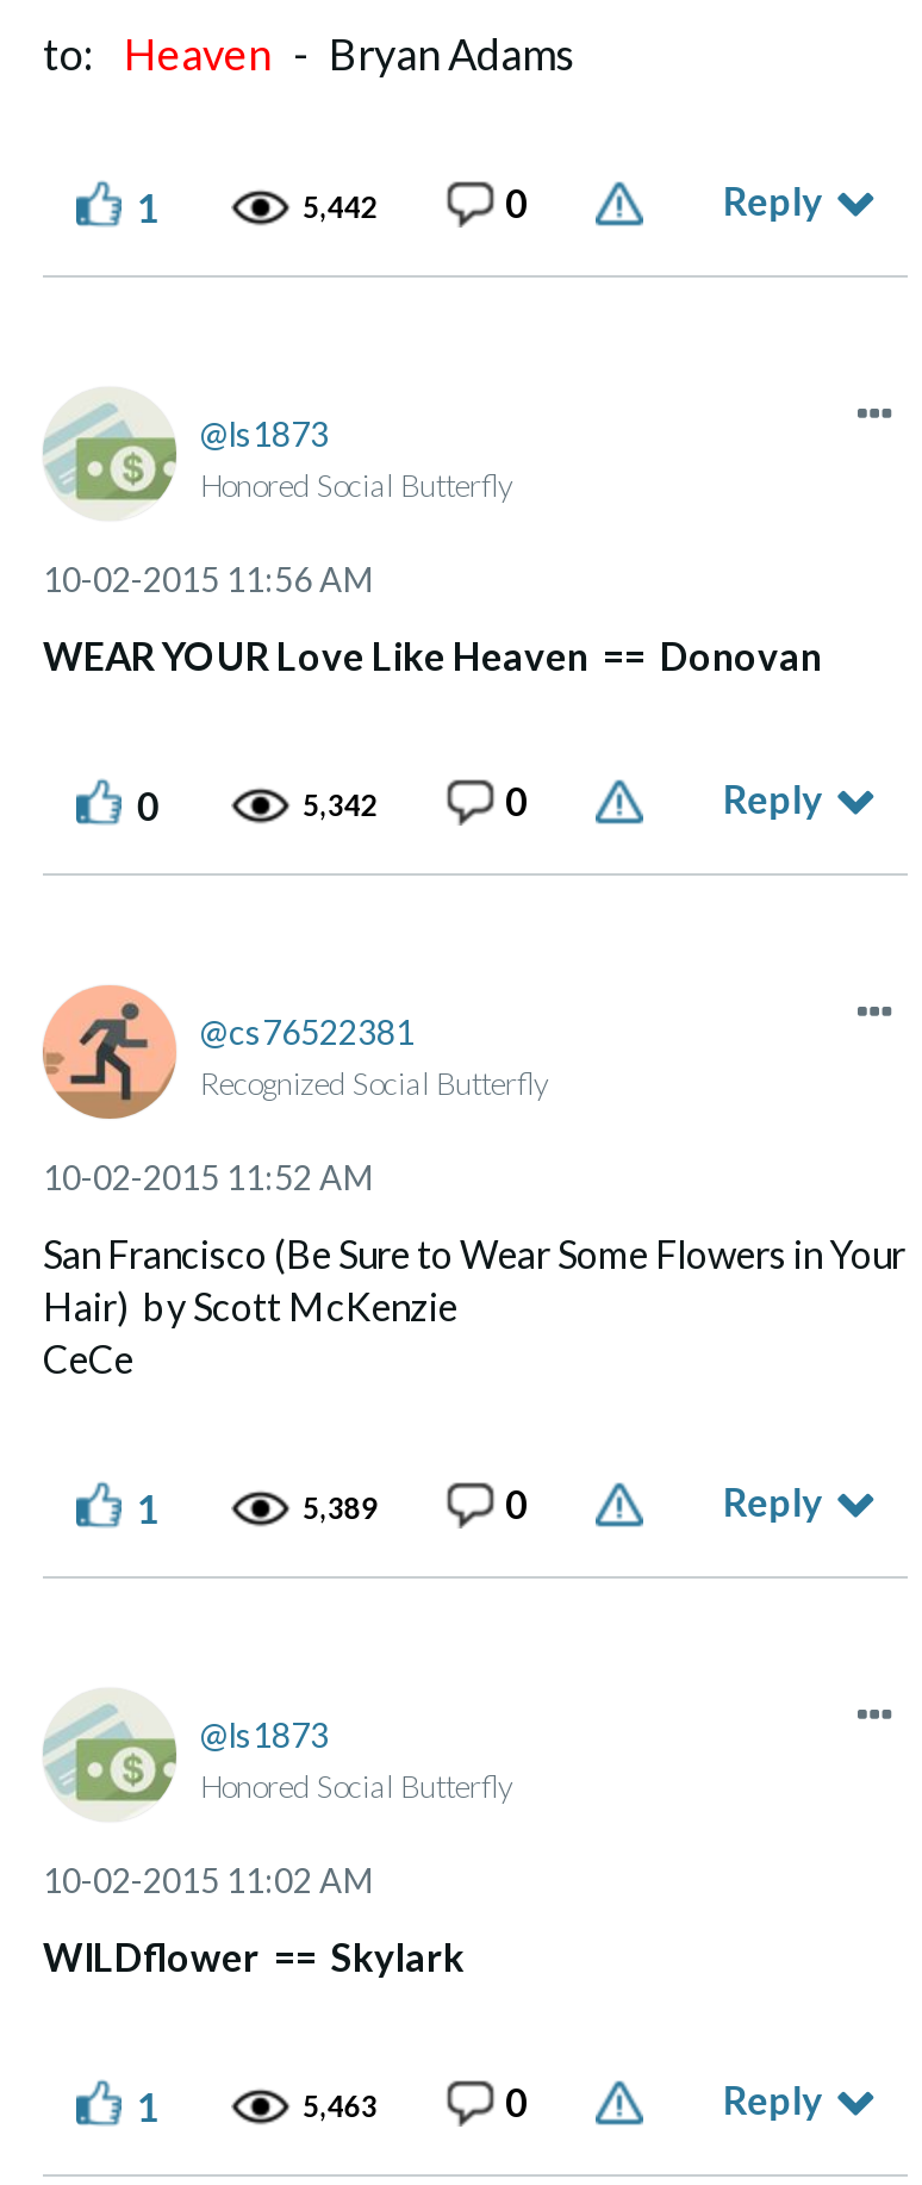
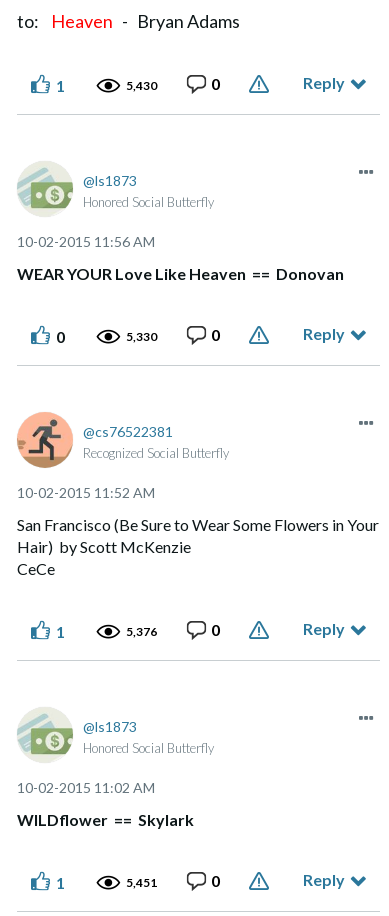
[303,189,377,224] 5,442 -> [126,78,157,93] 5,430
[303,787,377,823] 5,342 -> [126,329,157,344] 5,330
[303,1490,377,1525] 5,389 -> [126,624,157,639] 5,376
[303,2088,377,2124] 5,463 -> [126,875,157,890] 5,451

